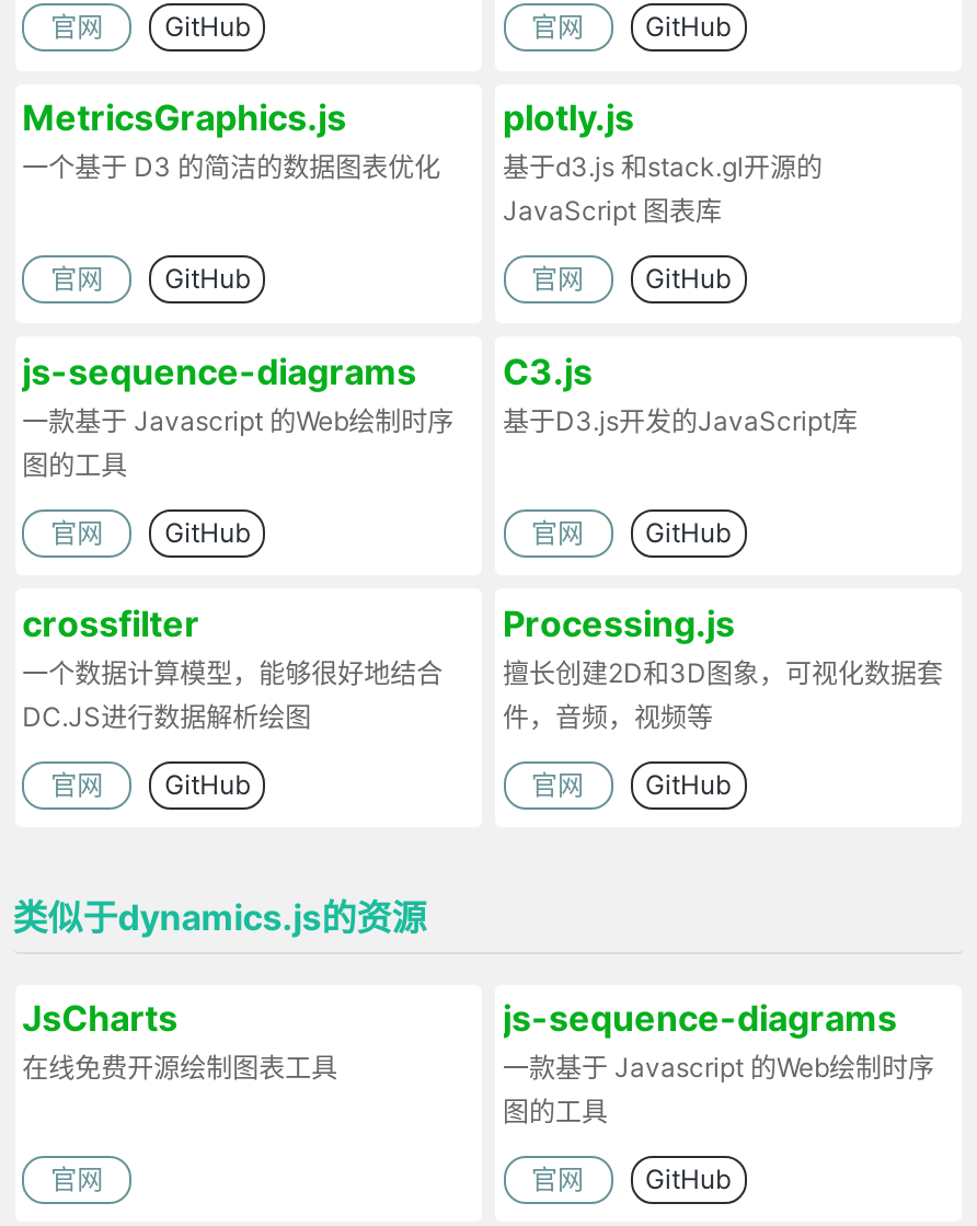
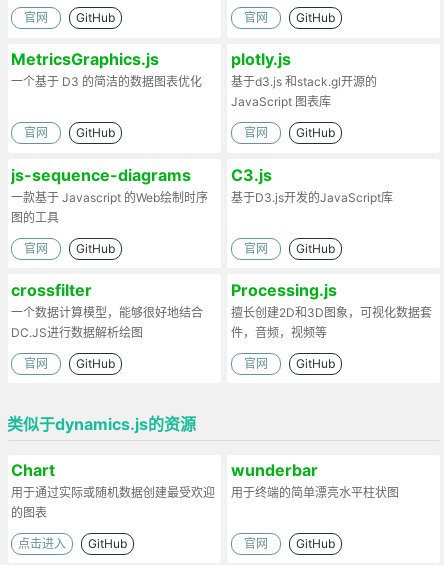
[22,995,338,1083] JsCharts | 在线免费开源绘制图表工具 -> [11,460,215,520] Chart | 用于通过实际或随机数据创建最受欢迎 | 的图表
[503,995,934,1127] js-sequence-diagrams | 一款基于 Javascript 的Web绘制时序 | 图的工具 -> [230,460,398,500] wunderbar | 用于终端的简单漂亮水平柱状图
[51,1162,103,1195] 官网 -> [18,536,127,551] 点击进入 | GitHub

